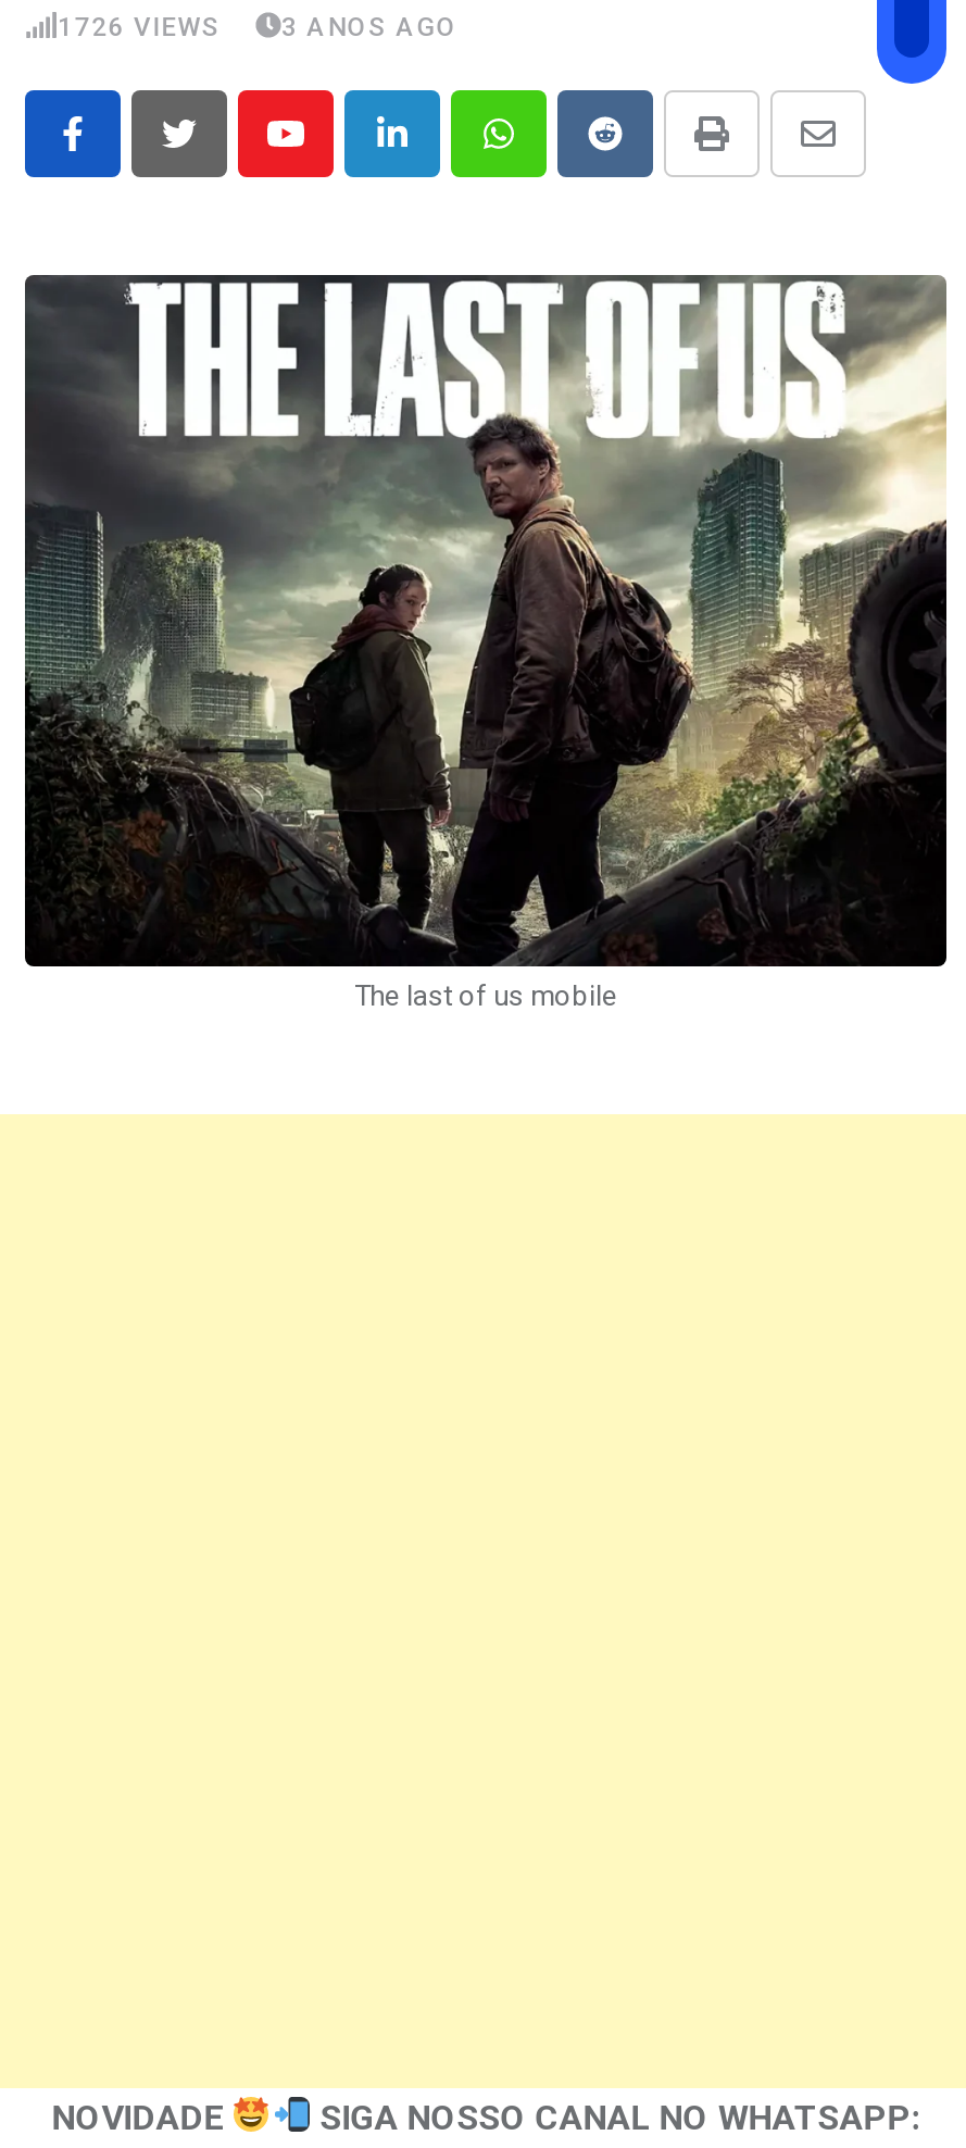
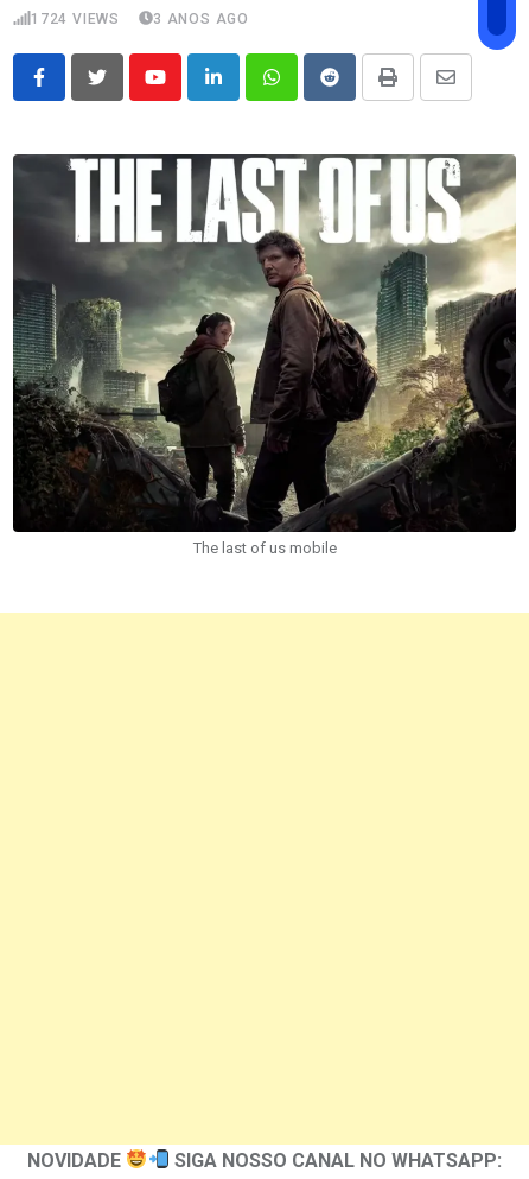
[58,12,457,42] 1726 VIEWS 3 ANOS AGO -> [31,10,249,27] 1724 VIEWS 3 ANOS AGO

